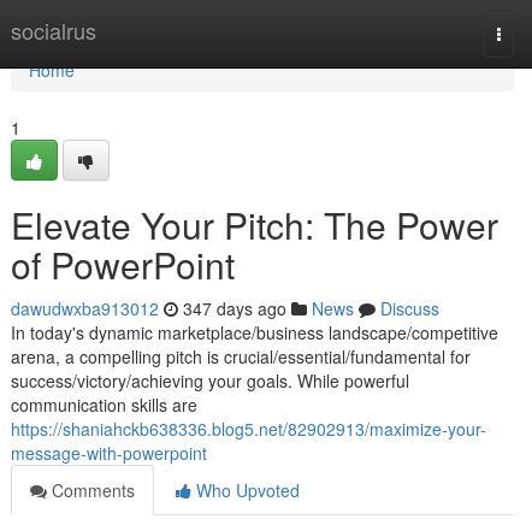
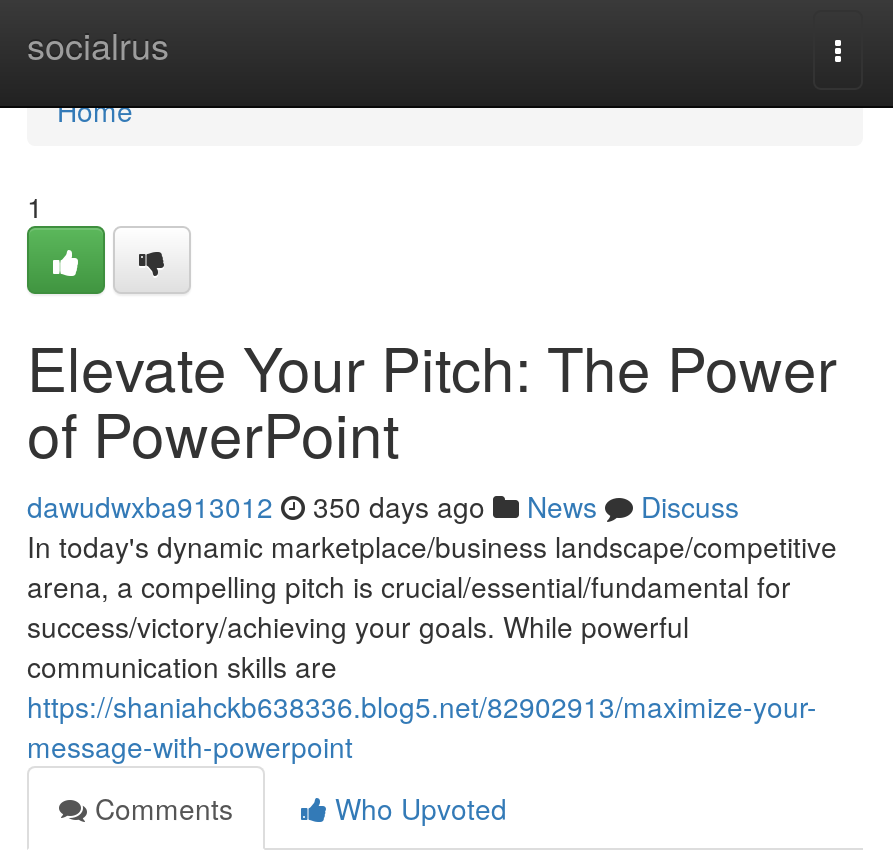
[11,296,439,320] dawudwxba913012 347 days ago News Discuss -> [27,486,739,526] dawudwxba913012 350 days ago News Discuss

